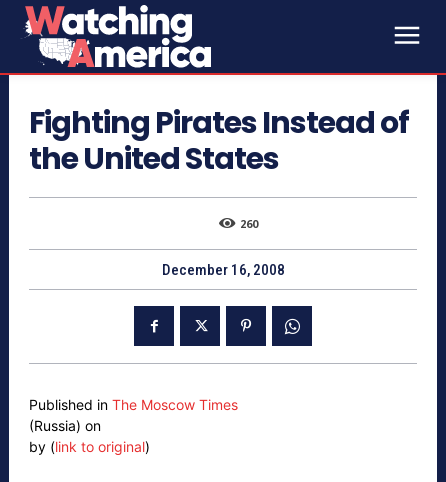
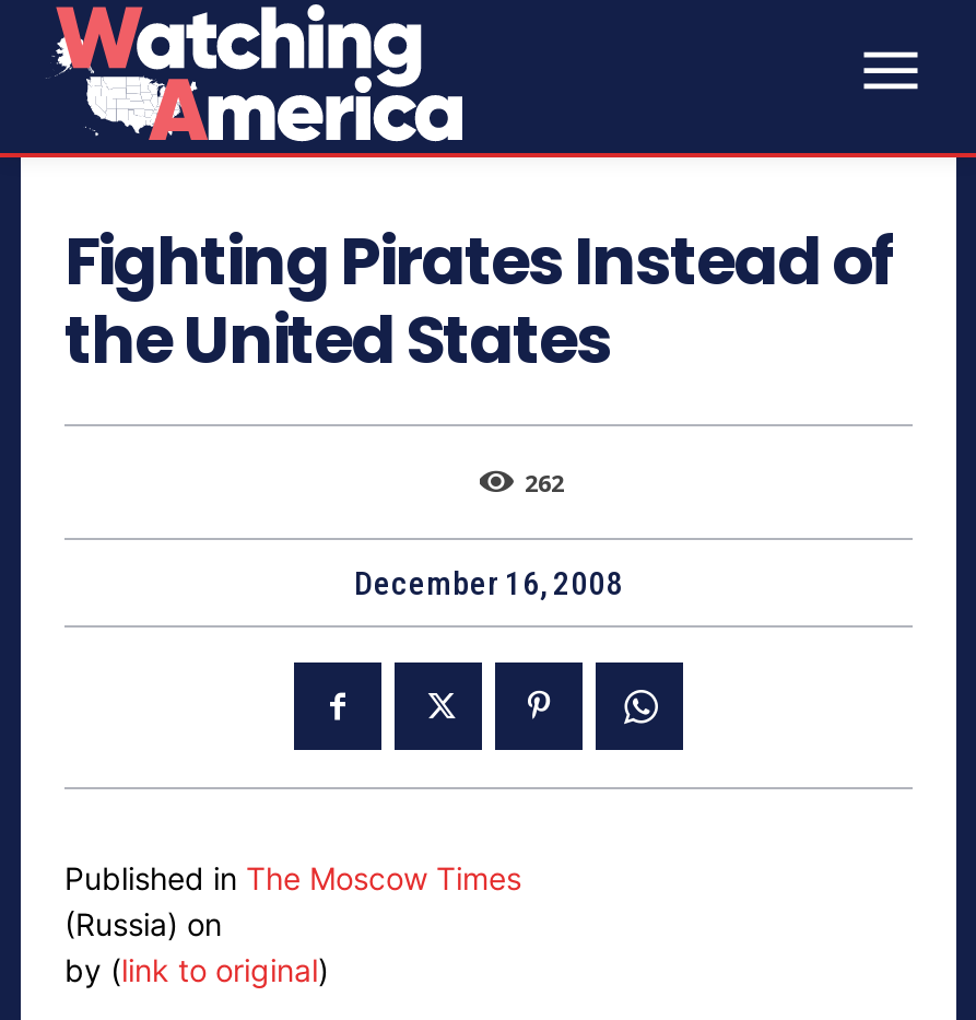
[239,216,257,231] 260 -> [525,466,564,498] 262

